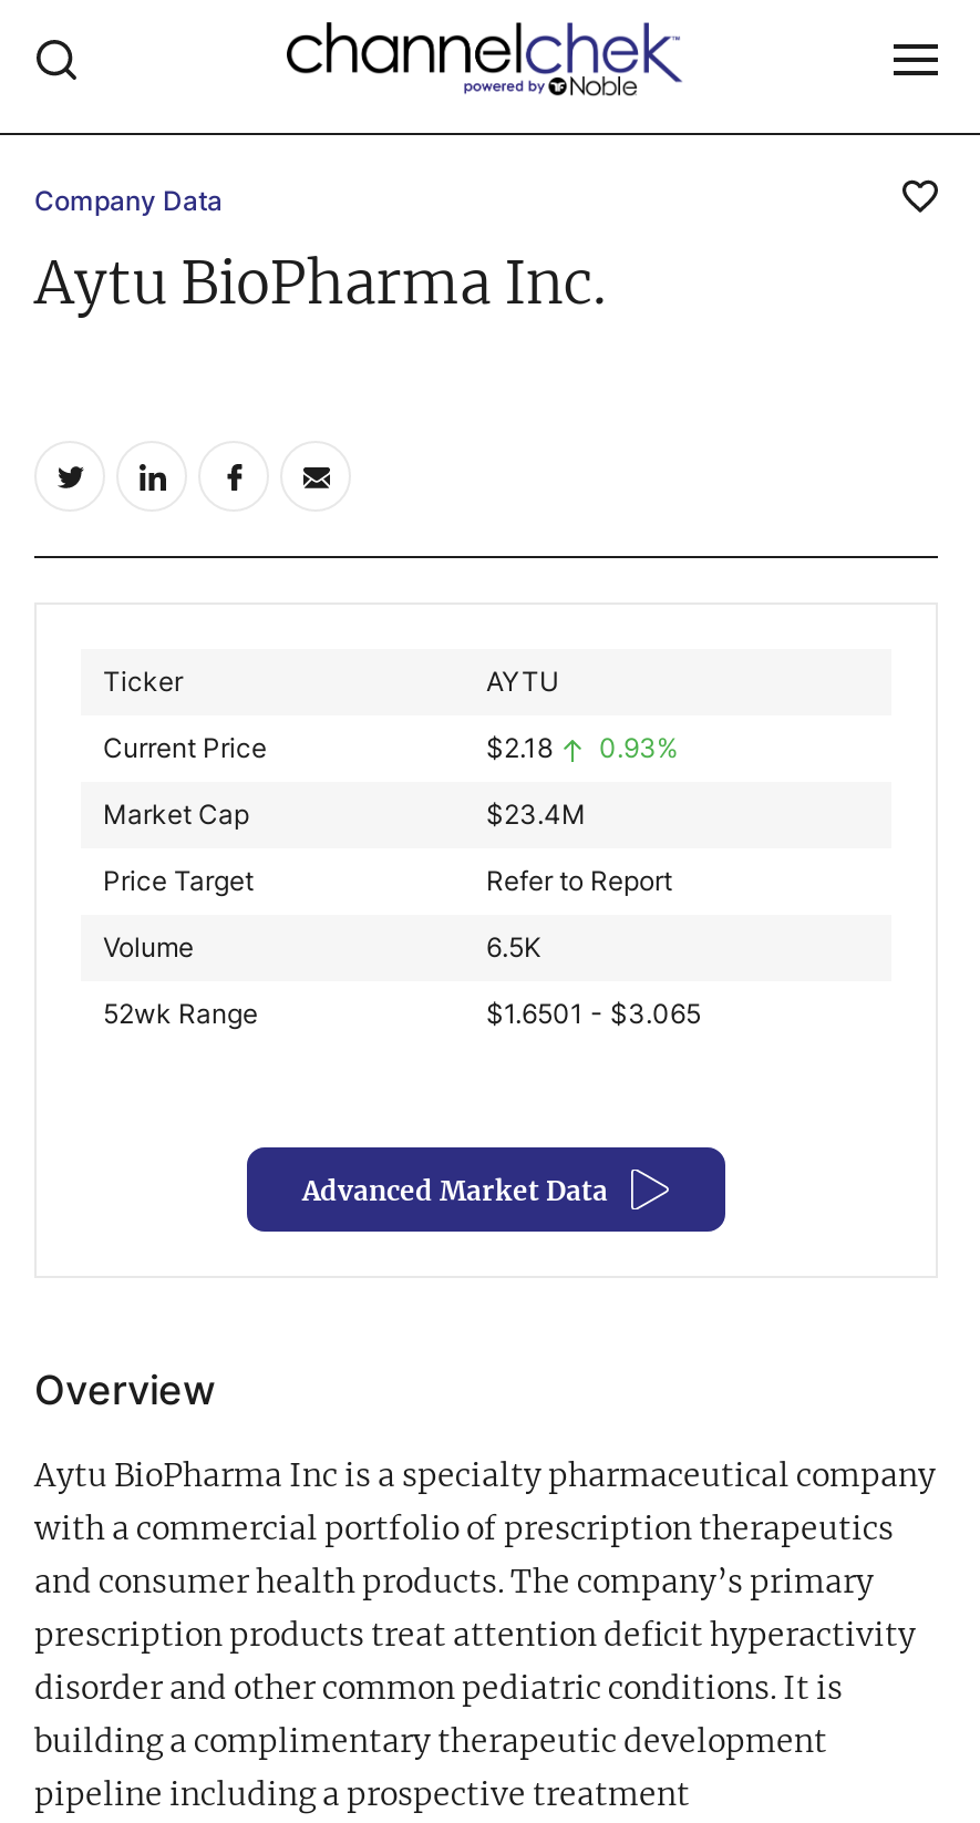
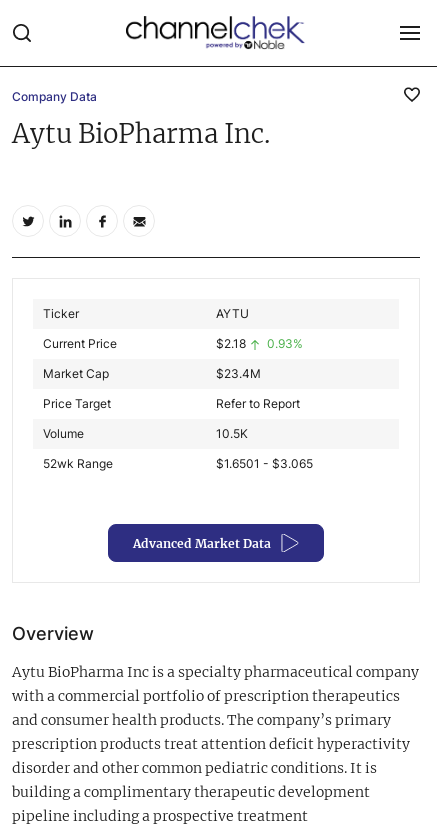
[486,930,541,964] 6.5K -> [216,426,248,441] 10.5K

